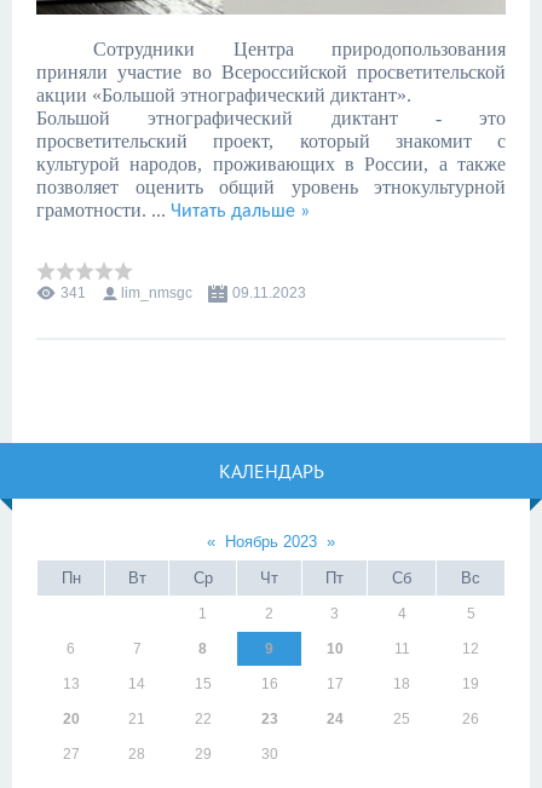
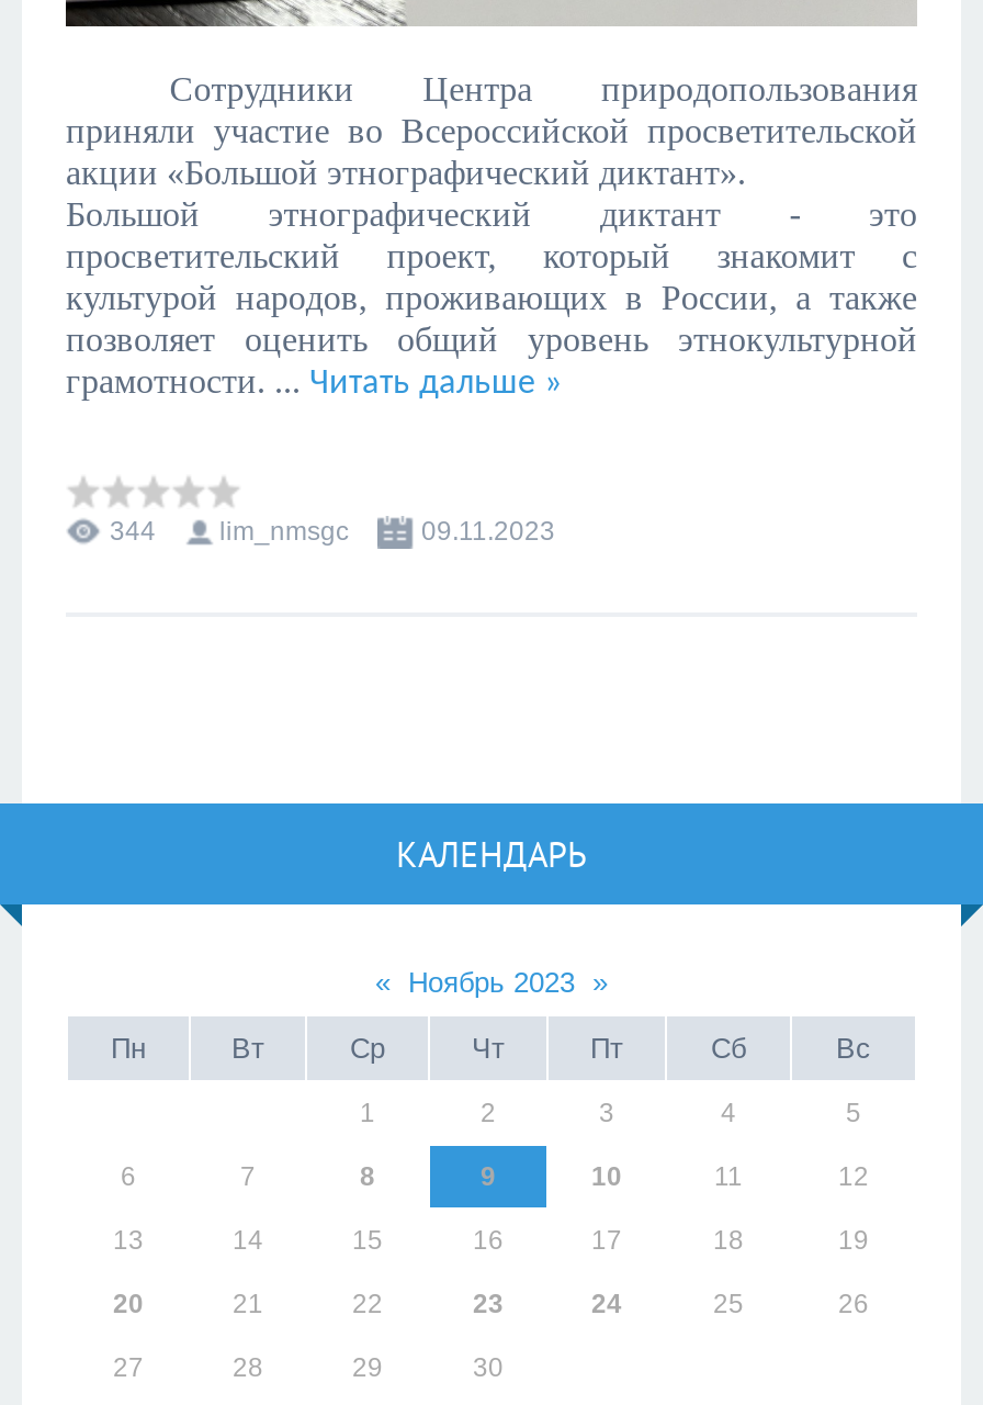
[60,284,86,301] 341 -> [110,515,156,546] 344

